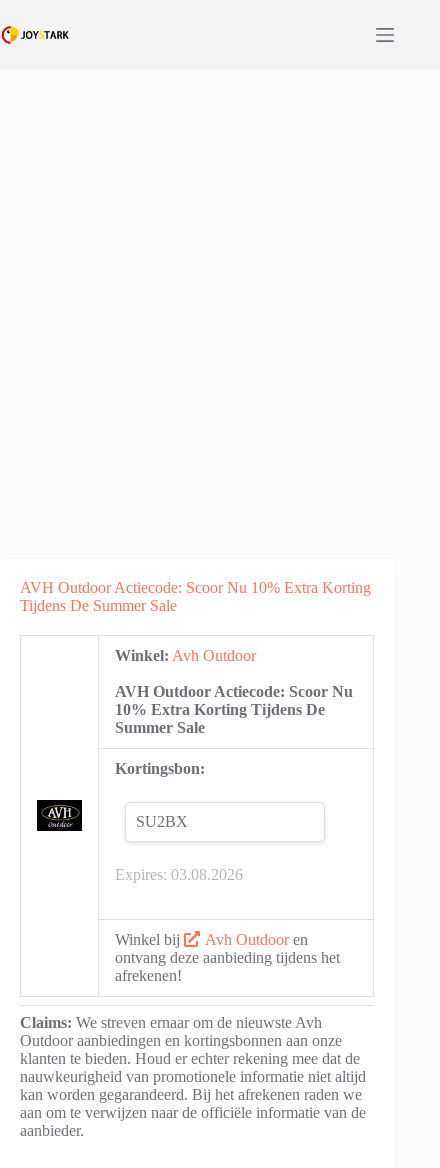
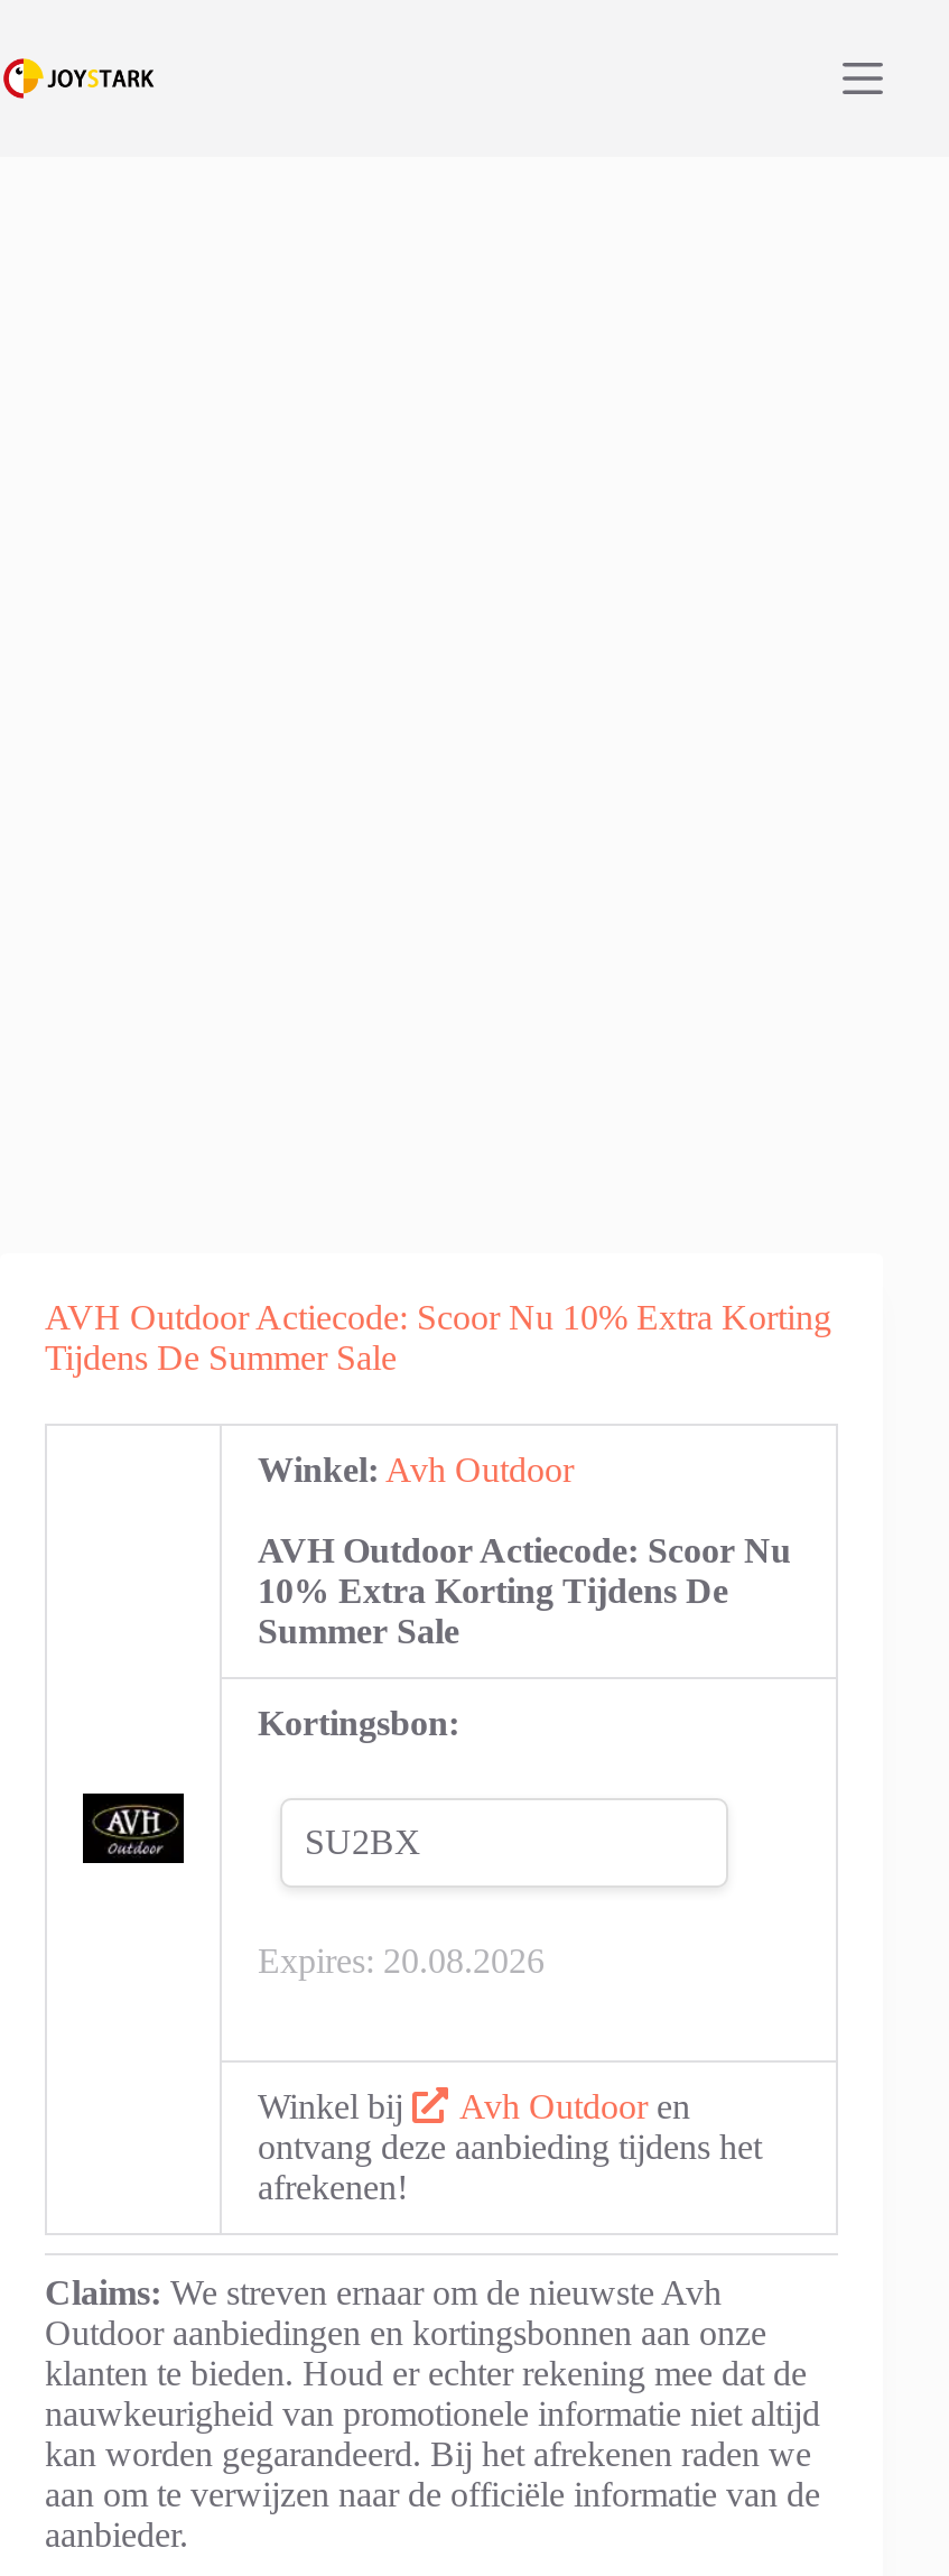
[115,866,243,883] Expires: 03.08.2026 -> [258,1942,545,1980] Expires: 20.08.2026

